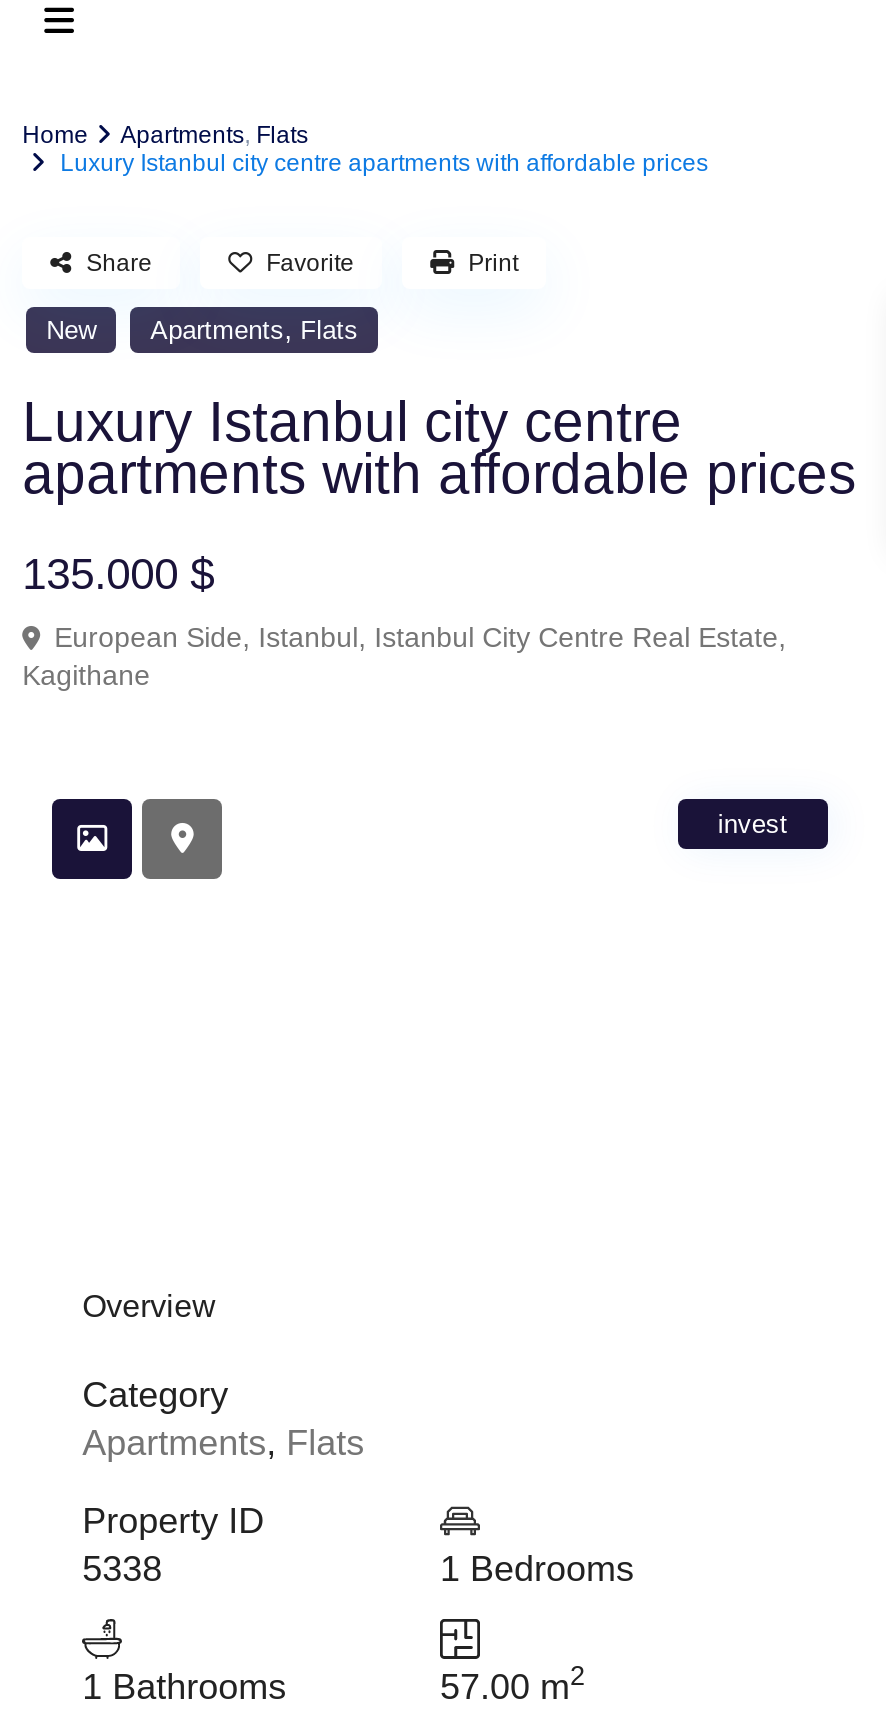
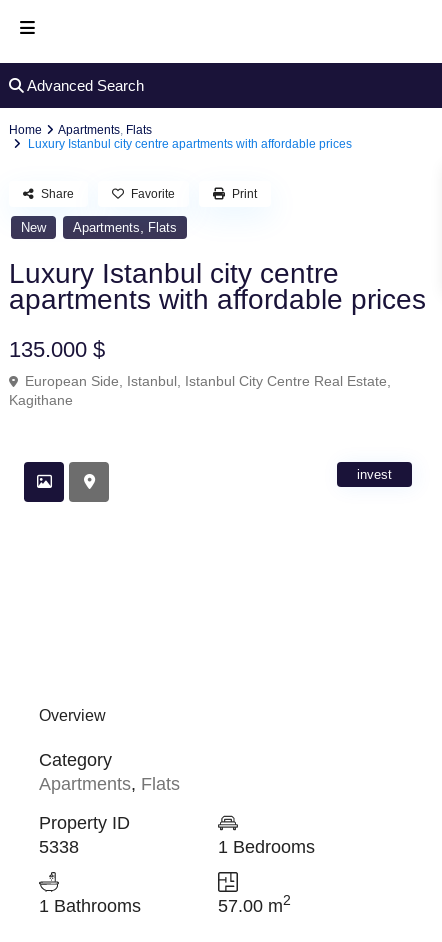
none -> [24,77,144,94] Advanced Search

